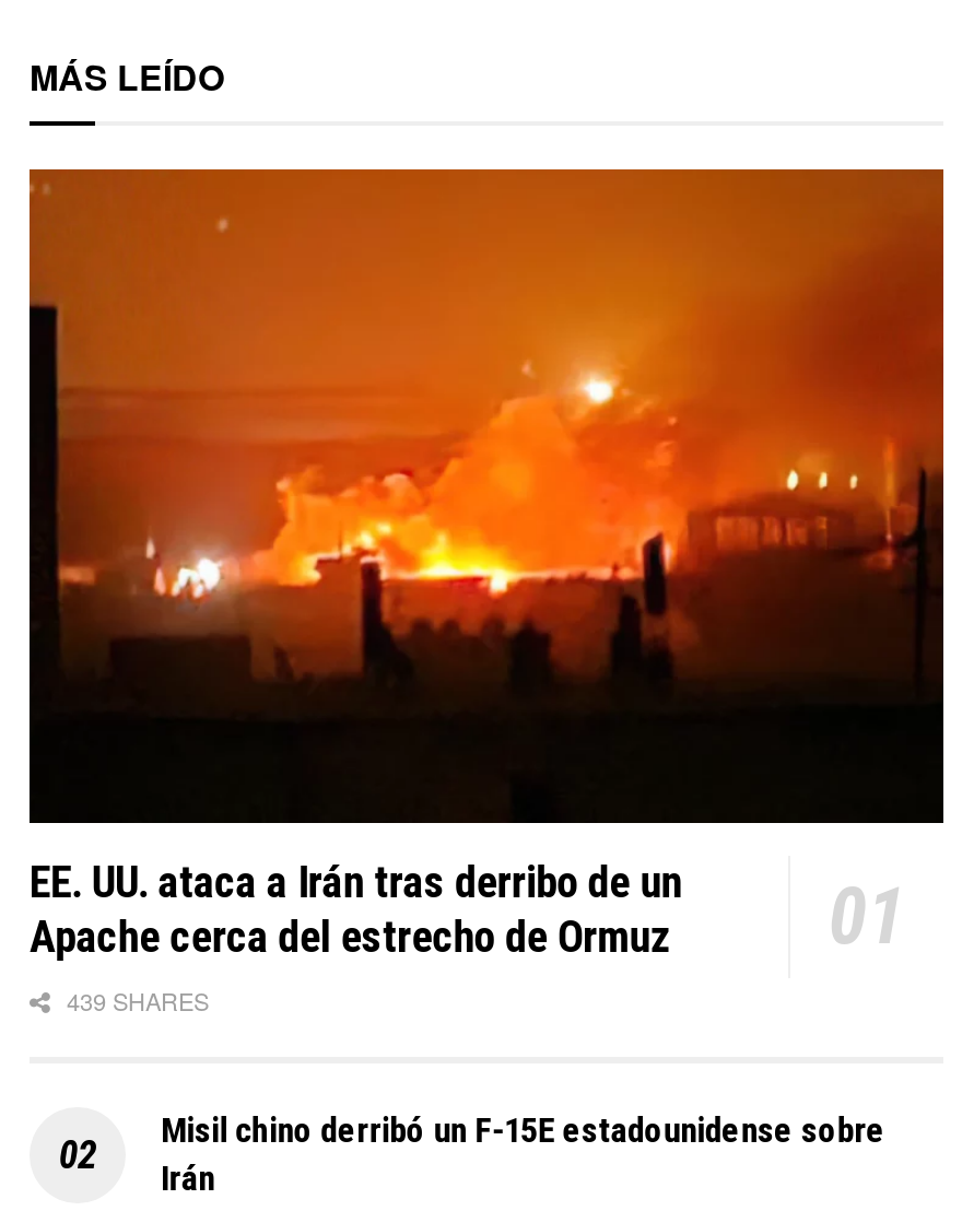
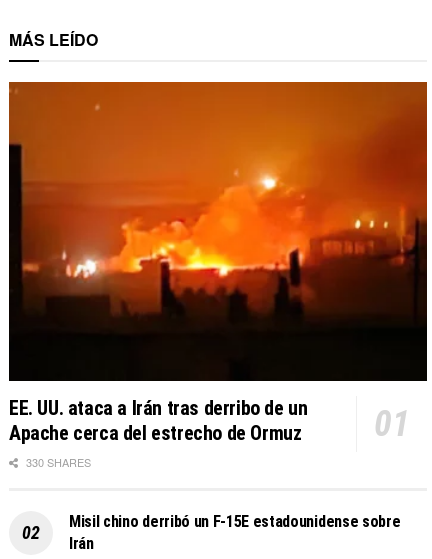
[60,982,209,1017] 439 SHARES -> [23,454,91,470] 330 SHARES

